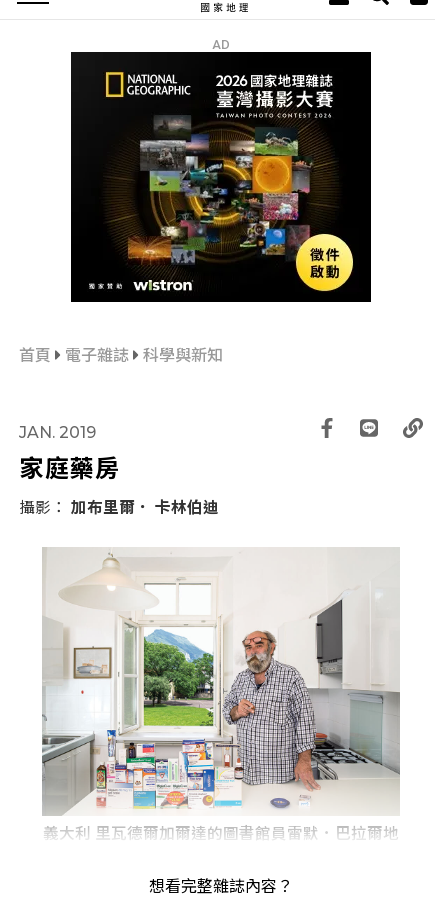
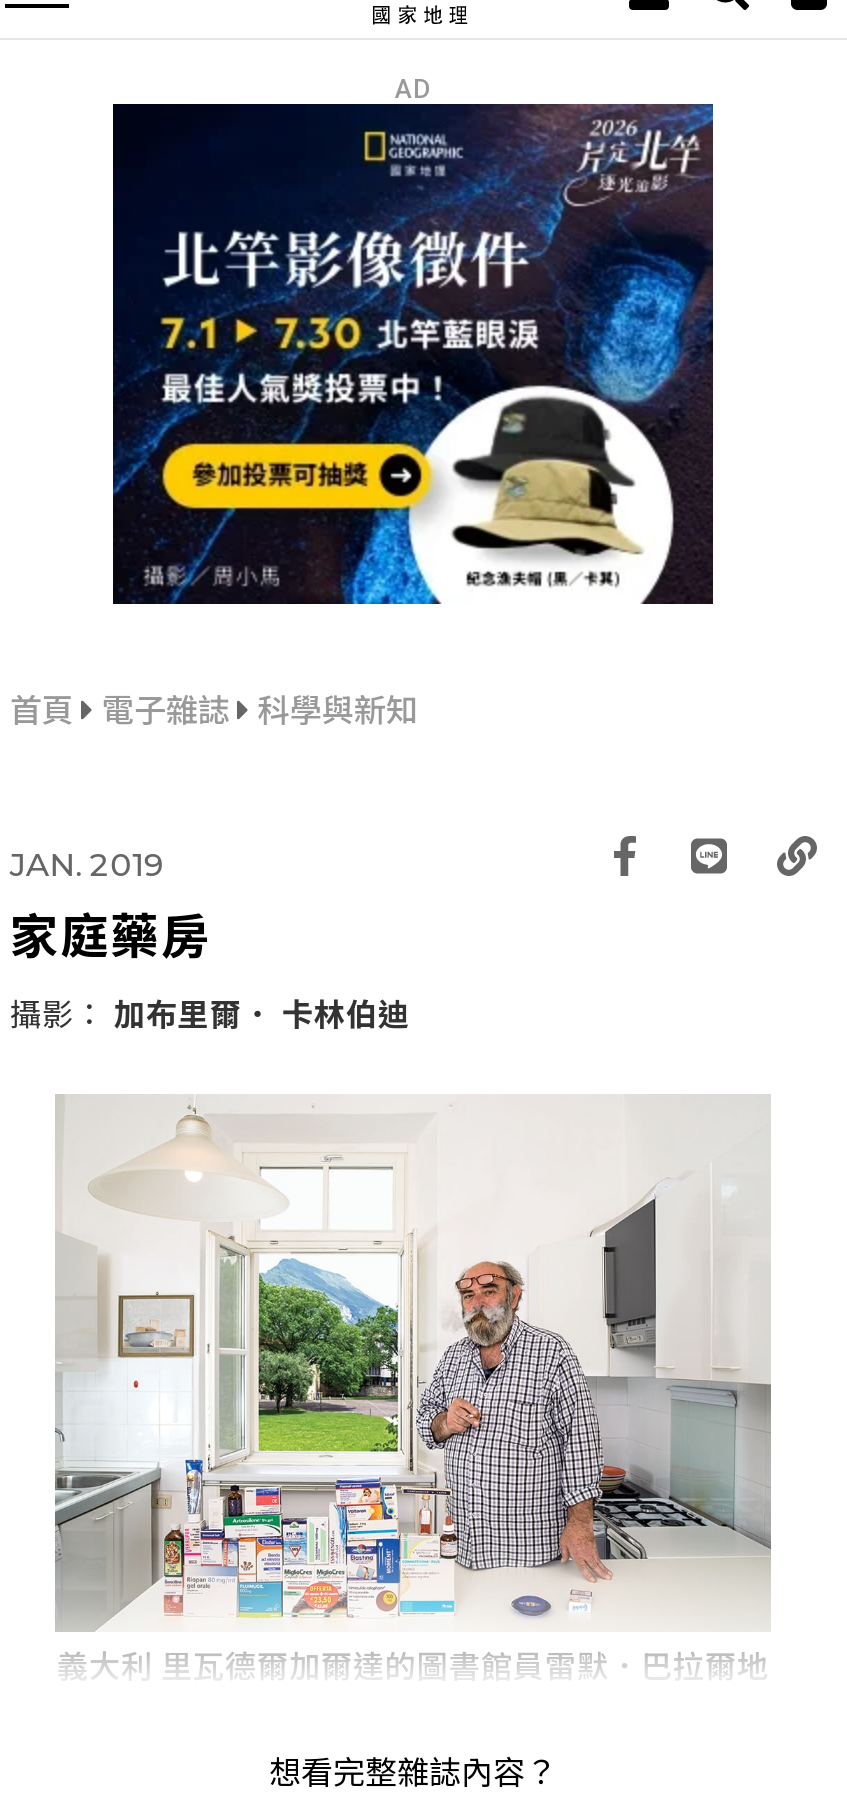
[70,51,372,303] [image] -> [111,102,715,606] [image]

